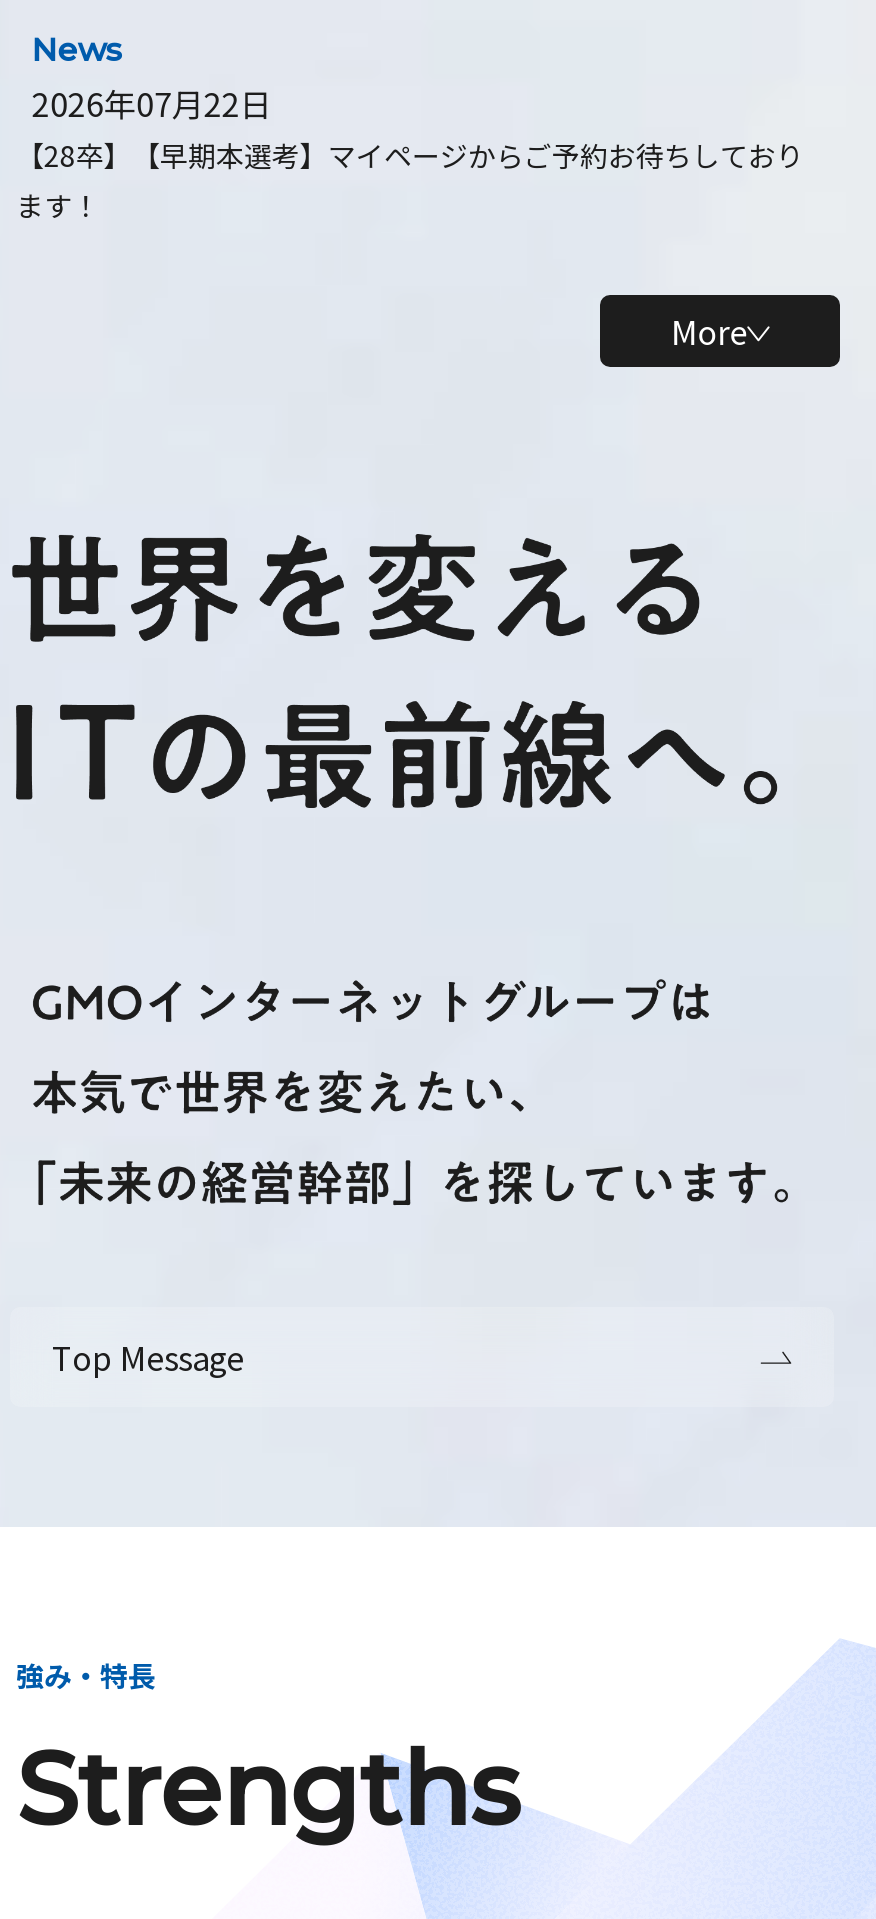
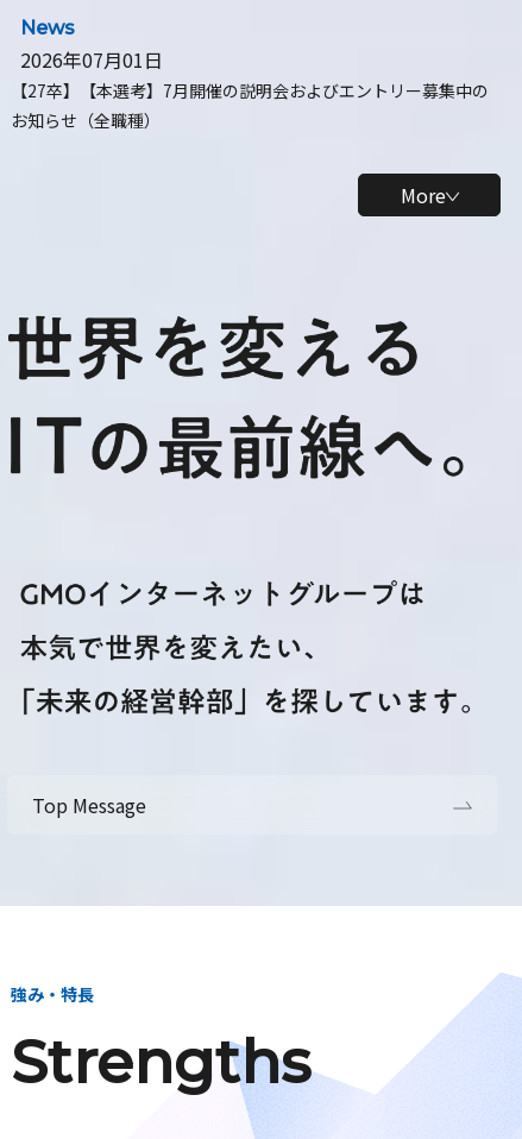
[16,79,804,225] 2026年07月22日 | 【28卒】【早期本選考】マイページからご予約お待ちしており | ます！ -> [11,45,489,132] 2026年07月01日 | 【27卒】【本選考】7月開催の説明会およびエントリー募集中の | お知らせ（全職種）

